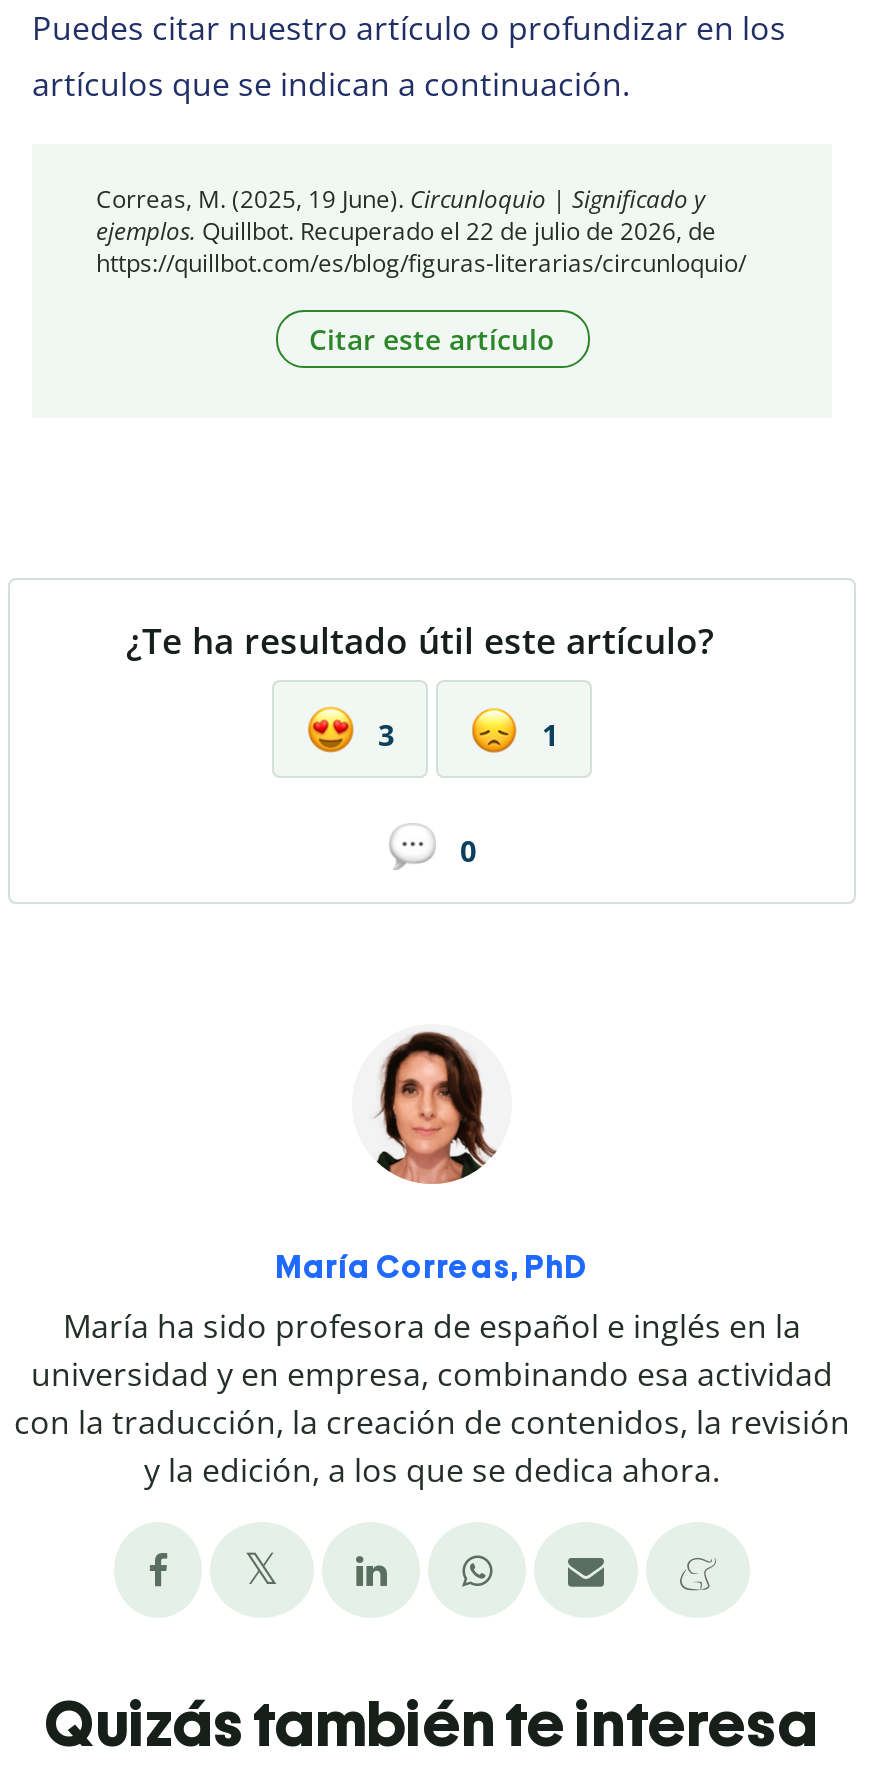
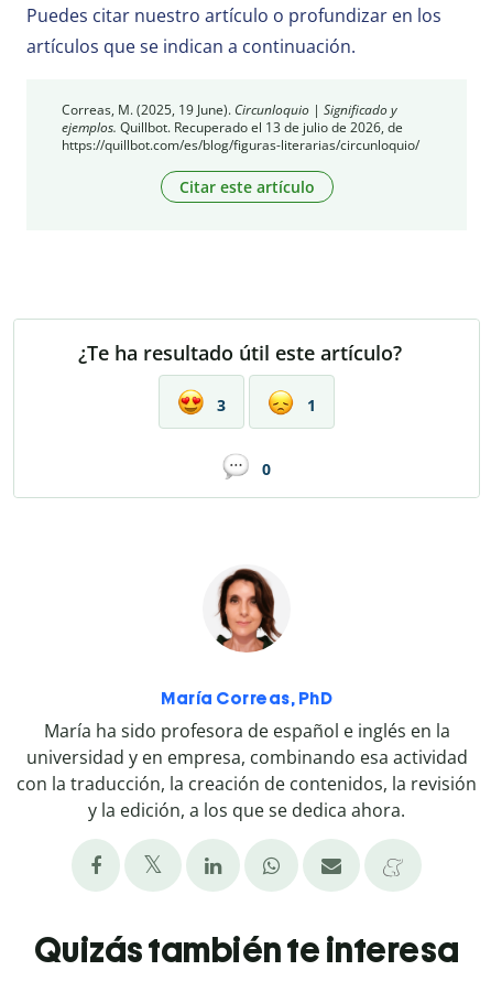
[96,214,716,248] ejemplos. Quillbot. Recuperado el 22 de julio de 2026, de -> [62,118,403,137] ejemplos. Quillbot. Recuperado el 13 de julio de 2026, de

